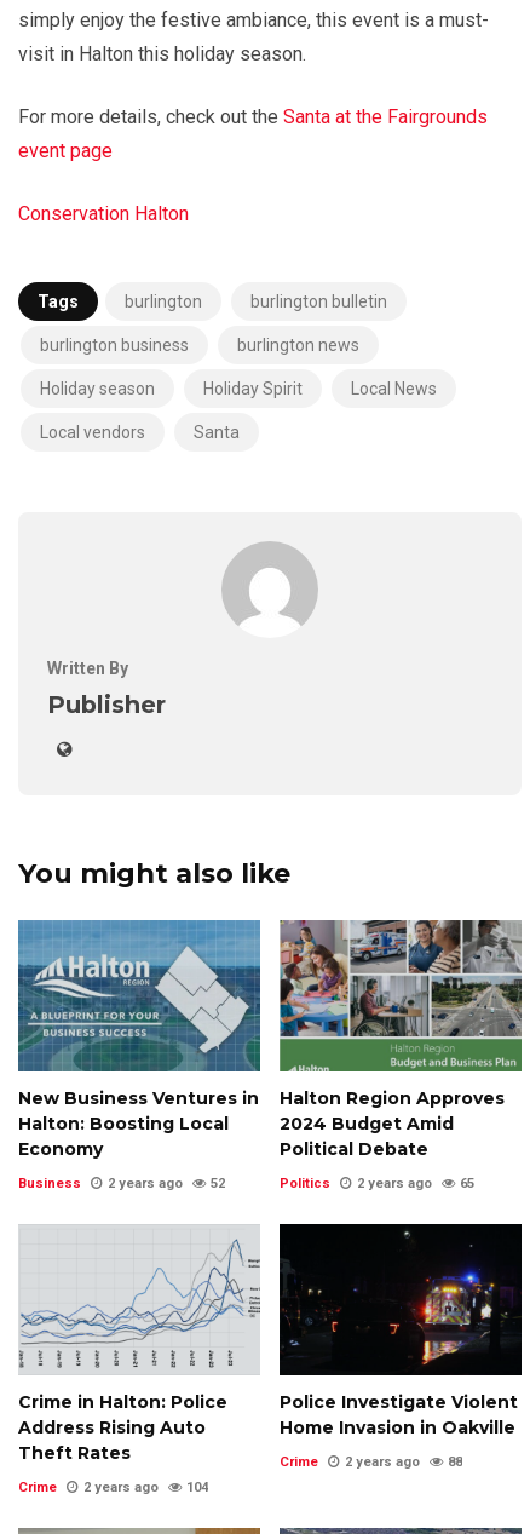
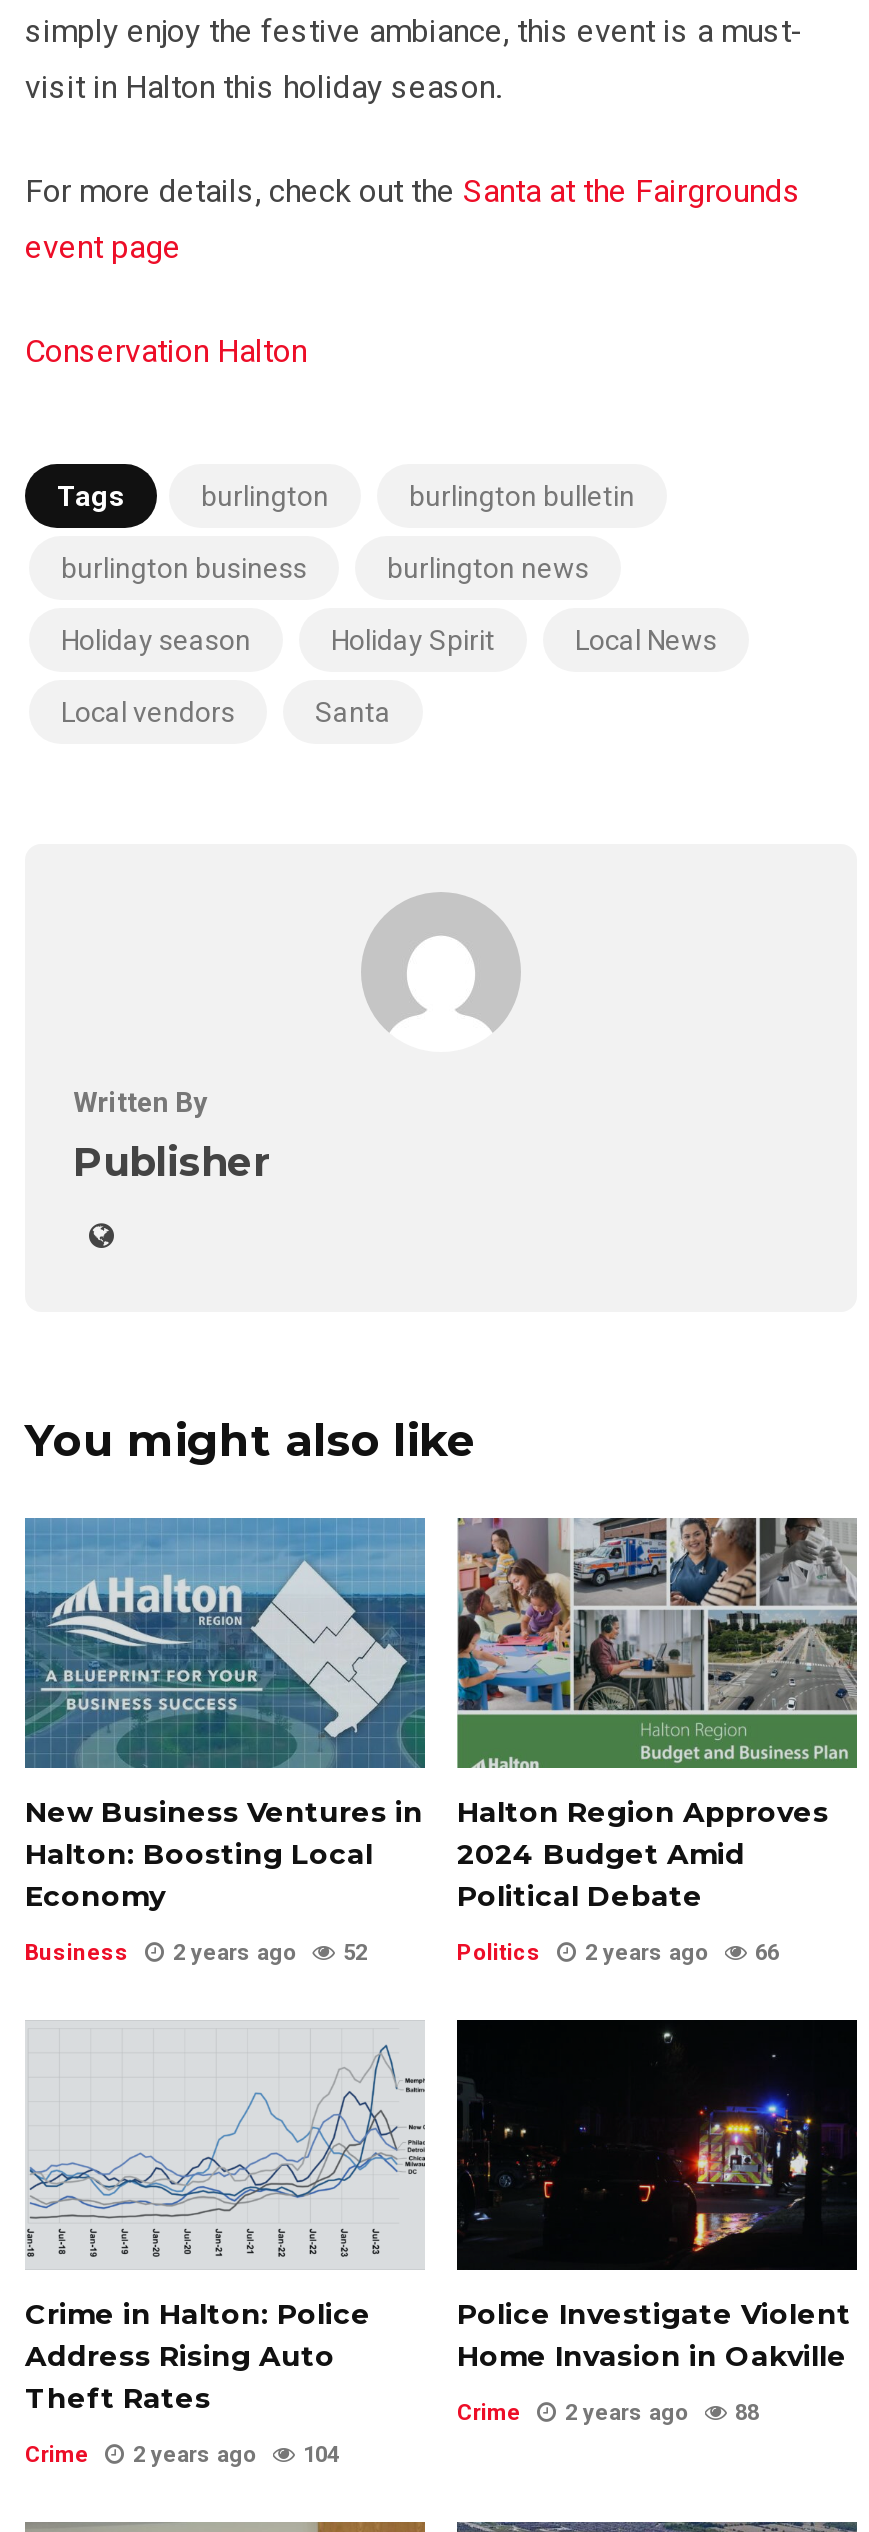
[280,1176,474,1191] Politics 2 years ago 65 -> [457,1940,779,1966] Politics 2 years ago 66

